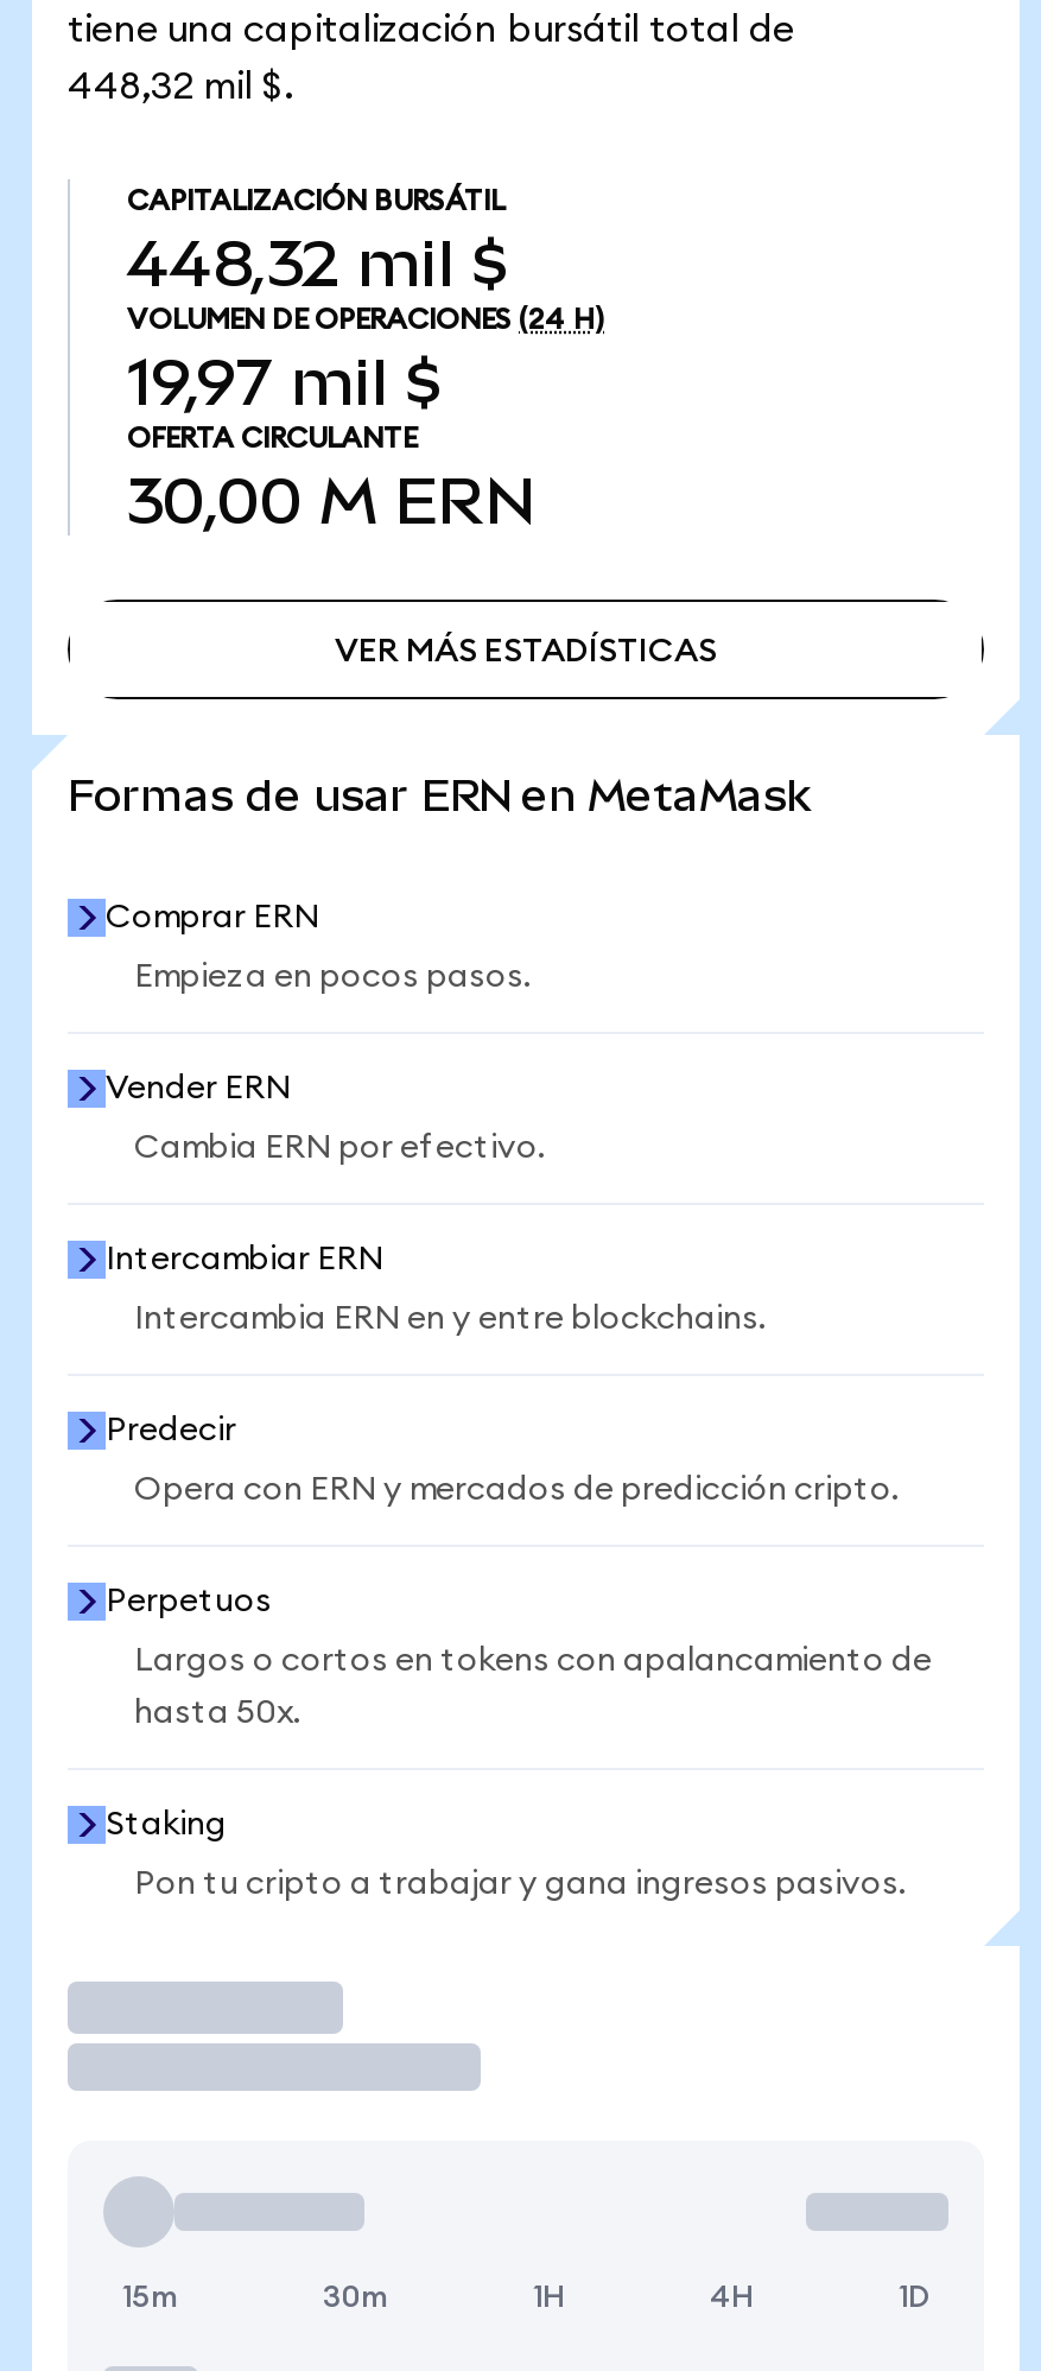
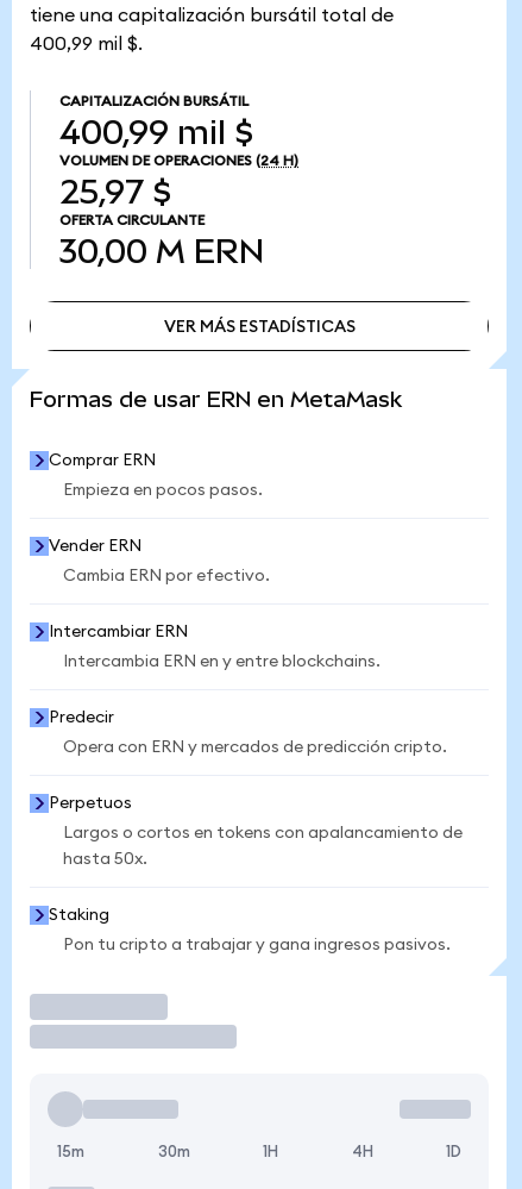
[68,68,293,106] 448,32 mil $. -> [30,35,143,54] 400,99 mil $.
[127,227,509,300] 448,32 mil $ -> [59,114,253,151] 400,99 mil $
[127,345,443,419] 19,97 mil $ -> [59,174,171,211] 25,97 $

